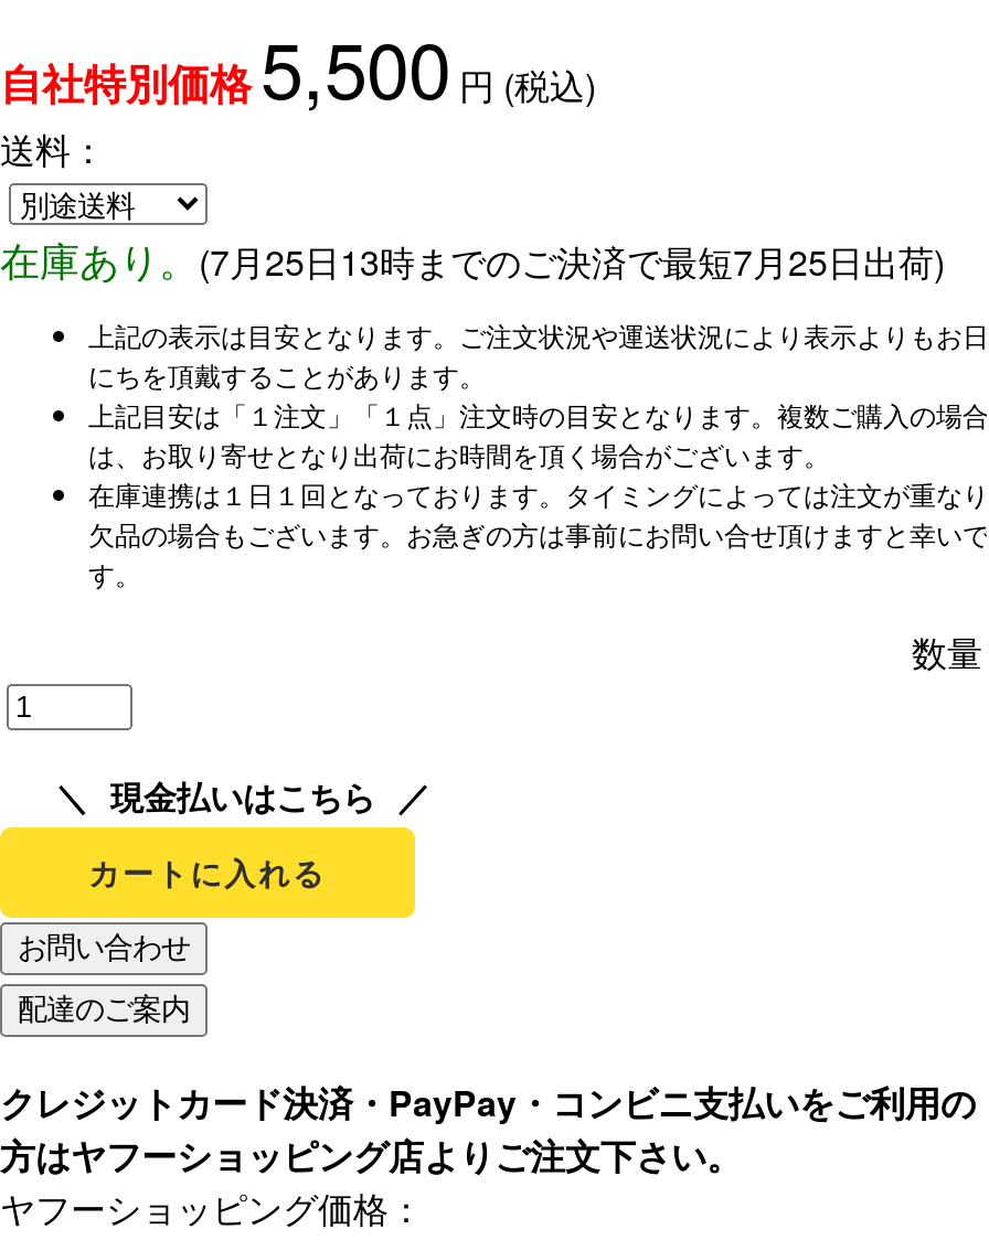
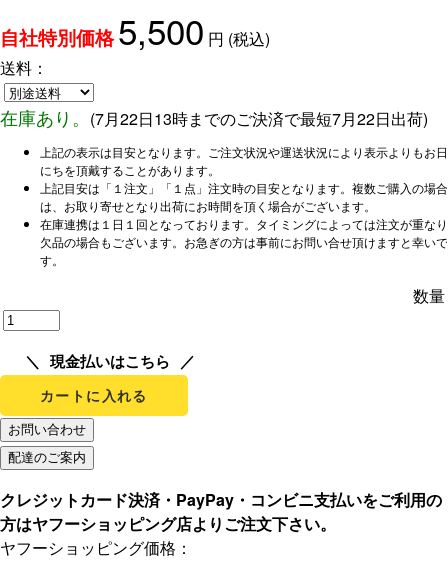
[0,229,945,286] 在庫あり。(7月25日13時までのご決済で最短7月25日出荷) -> [0,104,428,130] 在庫あり。(7月22日13時までのご決済で最短7月22日出荷)

